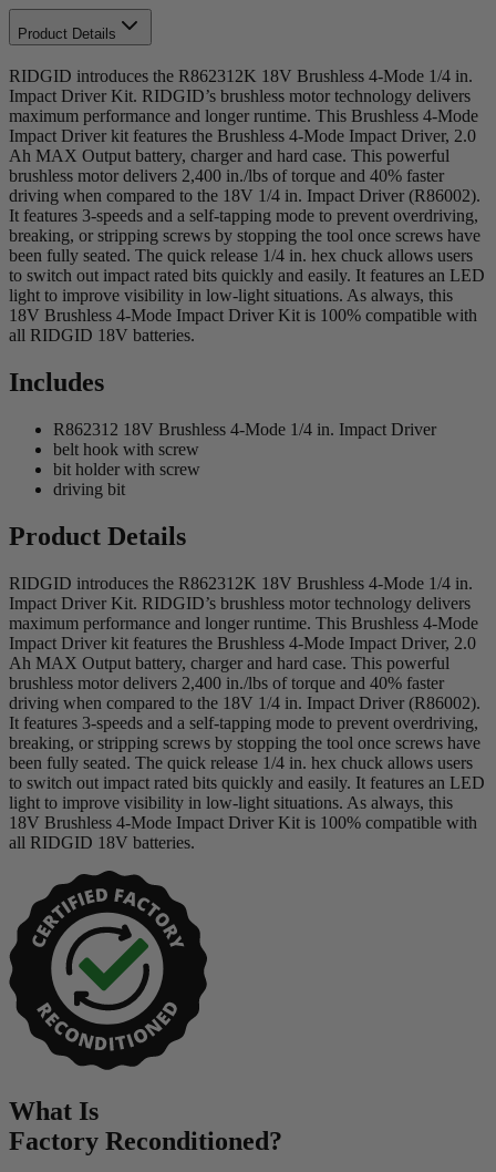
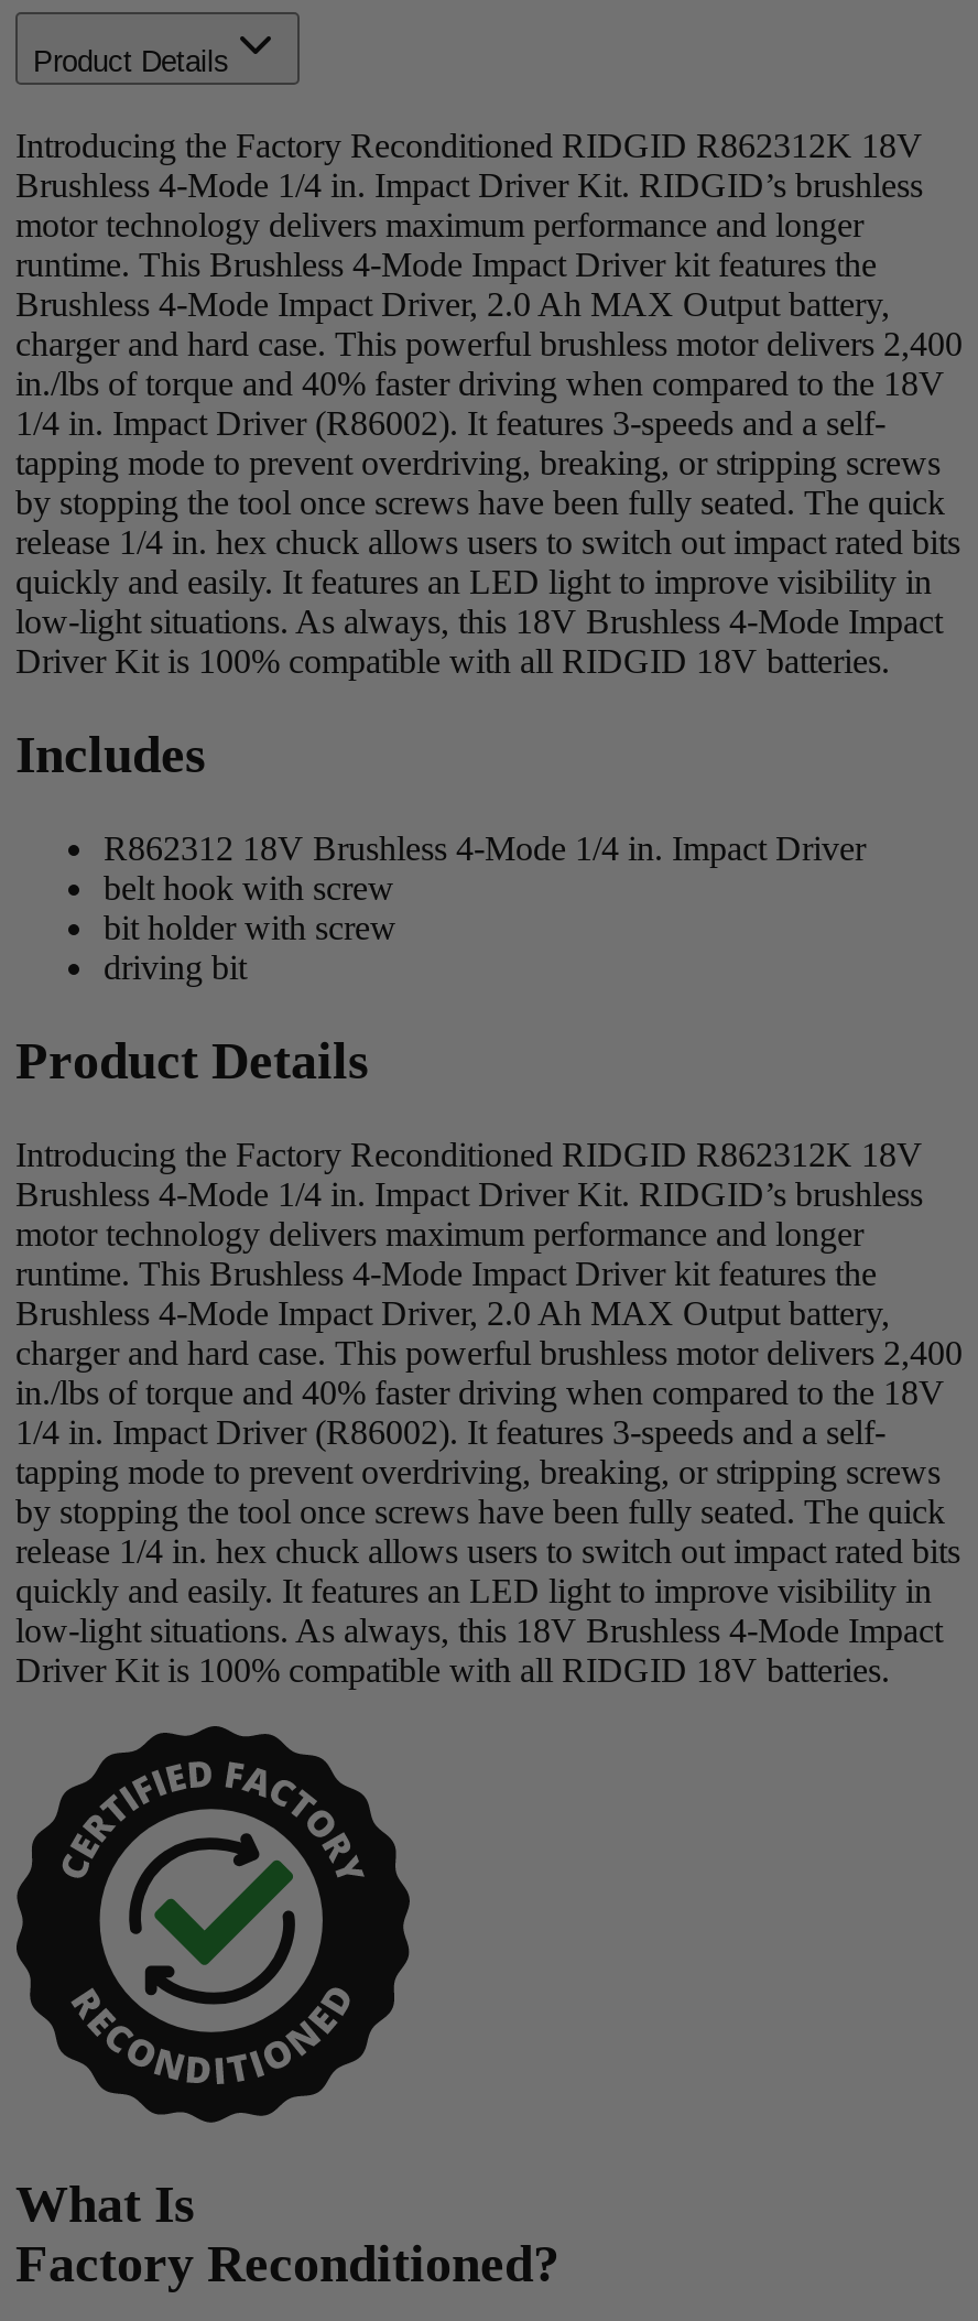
[9,67,485,345] RIDGID introduces the R862312K 18V Brushless 4-Mode 1/4 in. | Impact Driver Kit. RIDGID’s brushless motor technology delivers | maximum performance and longer runtime. This Brushless 4-Mode | Impact Driver kit features the Brushless 4-Mode Impact Driver, 2.0 | Ah MAX Output battery, charger and hard case. This powerful | brushless motor delivers 2,400 in./lbs of torque and 40% faster | driving when compared to the 18V 1/4 in. Impact Driver (R86002). | It features 3-speeds and a self-tapping mode to prevent overdriving, | breaking, or stripping screws by stopping the tool once screws have | been fully seated. The quick release 1/4 in. hex chuck allows users | to switch out impact rated bits quickly and easily. It features an LED | light to improve visibility in low-light situations. As always, this | 18V Brushless 4-Mode Impact Driver Kit is 100% compatible with | all RIDGID 18V batteries. -> [15,127,963,680] Introducing the Factory Reconditioned RIDGID R862312K 18V | Brushless 4-Mode 1/4 in. Impact Driver Kit. RIDGID’s brushless | motor technology delivers maximum performance and longer | runtime. This Brushless 4-Mode Impact Driver kit features the | Brushless 4-Mode Impact Driver, 2.0 Ah MAX Output battery, | charger and hard case. This powerful brushless motor delivers 2,400 | in./lbs of torque and 40% faster driving when compared to the 18V | 1/4 in. Impact Driver (R86002). It features 3-speeds and a self- | tapping mode to prevent overdriving, breaking, or stripping screws | by stopping the tool once screws have been fully seated. The quick | release 1/4 in. hex chuck allows users to switch out impact rated bits | quickly and easily. It features an LED light to improve visibility in | low-light situations. As always, this 18V Brushless 4-Mode Impact | Driver Kit is 100% compatible with all RIDGID 18V batteries.
[9,574,485,852] RIDGID introduces the R862312K 18V Brushless 4-Mode 1/4 in. | Impact Driver Kit. RIDGID’s brushless motor technology delivers | maximum performance and longer runtime. This Brushless 4-Mode | Impact Driver kit features the Brushless 4-Mode Impact Driver, 2.0 | Ah MAX Output battery, charger and hard case. This powerful | brushless motor delivers 2,400 in./lbs of torque and 40% faster | driving when compared to the 18V 1/4 in. Impact Driver (R86002). | It features 3-speeds and a self-tapping mode to prevent overdriving, | breaking, or stripping screws by stopping the tool once screws have | been fully seated. The quick release 1/4 in. hex chuck allows users | to switch out impact rated bits quickly and easily. It features an LED | light to improve visibility in low-light situations. As always, this | 18V Brushless 4-Mode Impact Driver Kit is 100% compatible with | all RIDGID 18V batteries. -> [15,1135,963,1688] Introducing the Factory Reconditioned RIDGID R862312K 18V | Brushless 4-Mode 1/4 in. Impact Driver Kit. RIDGID’s brushless | motor technology delivers maximum performance and longer | runtime. This Brushless 4-Mode Impact Driver kit features the | Brushless 4-Mode Impact Driver, 2.0 Ah MAX Output battery, | charger and hard case. This powerful brushless motor delivers 2,400 | in./lbs of torque and 40% faster driving when compared to the 18V | 1/4 in. Impact Driver (R86002). It features 3-speeds and a self- | tapping mode to prevent overdriving, breaking, or stripping screws | by stopping the tool once screws have been fully seated. The quick | release 1/4 in. hex chuck allows users to switch out impact rated bits | quickly and easily. It features an LED light to improve visibility in | low-light situations. As always, this 18V Brushless 4-Mode Impact | Driver Kit is 100% compatible with all RIDGID 18V batteries.

